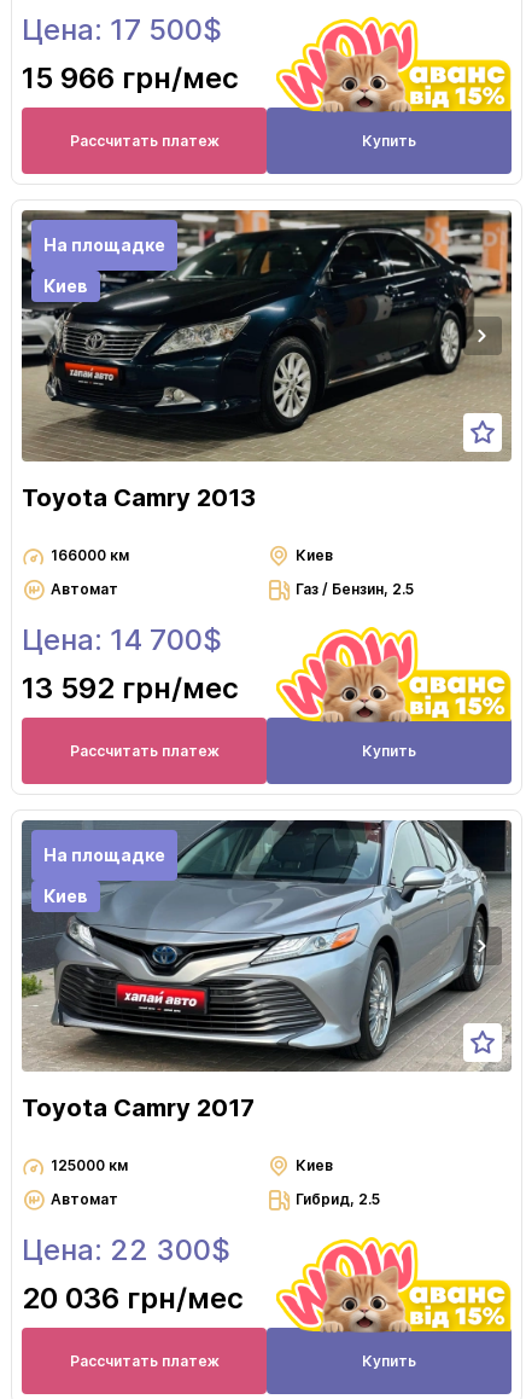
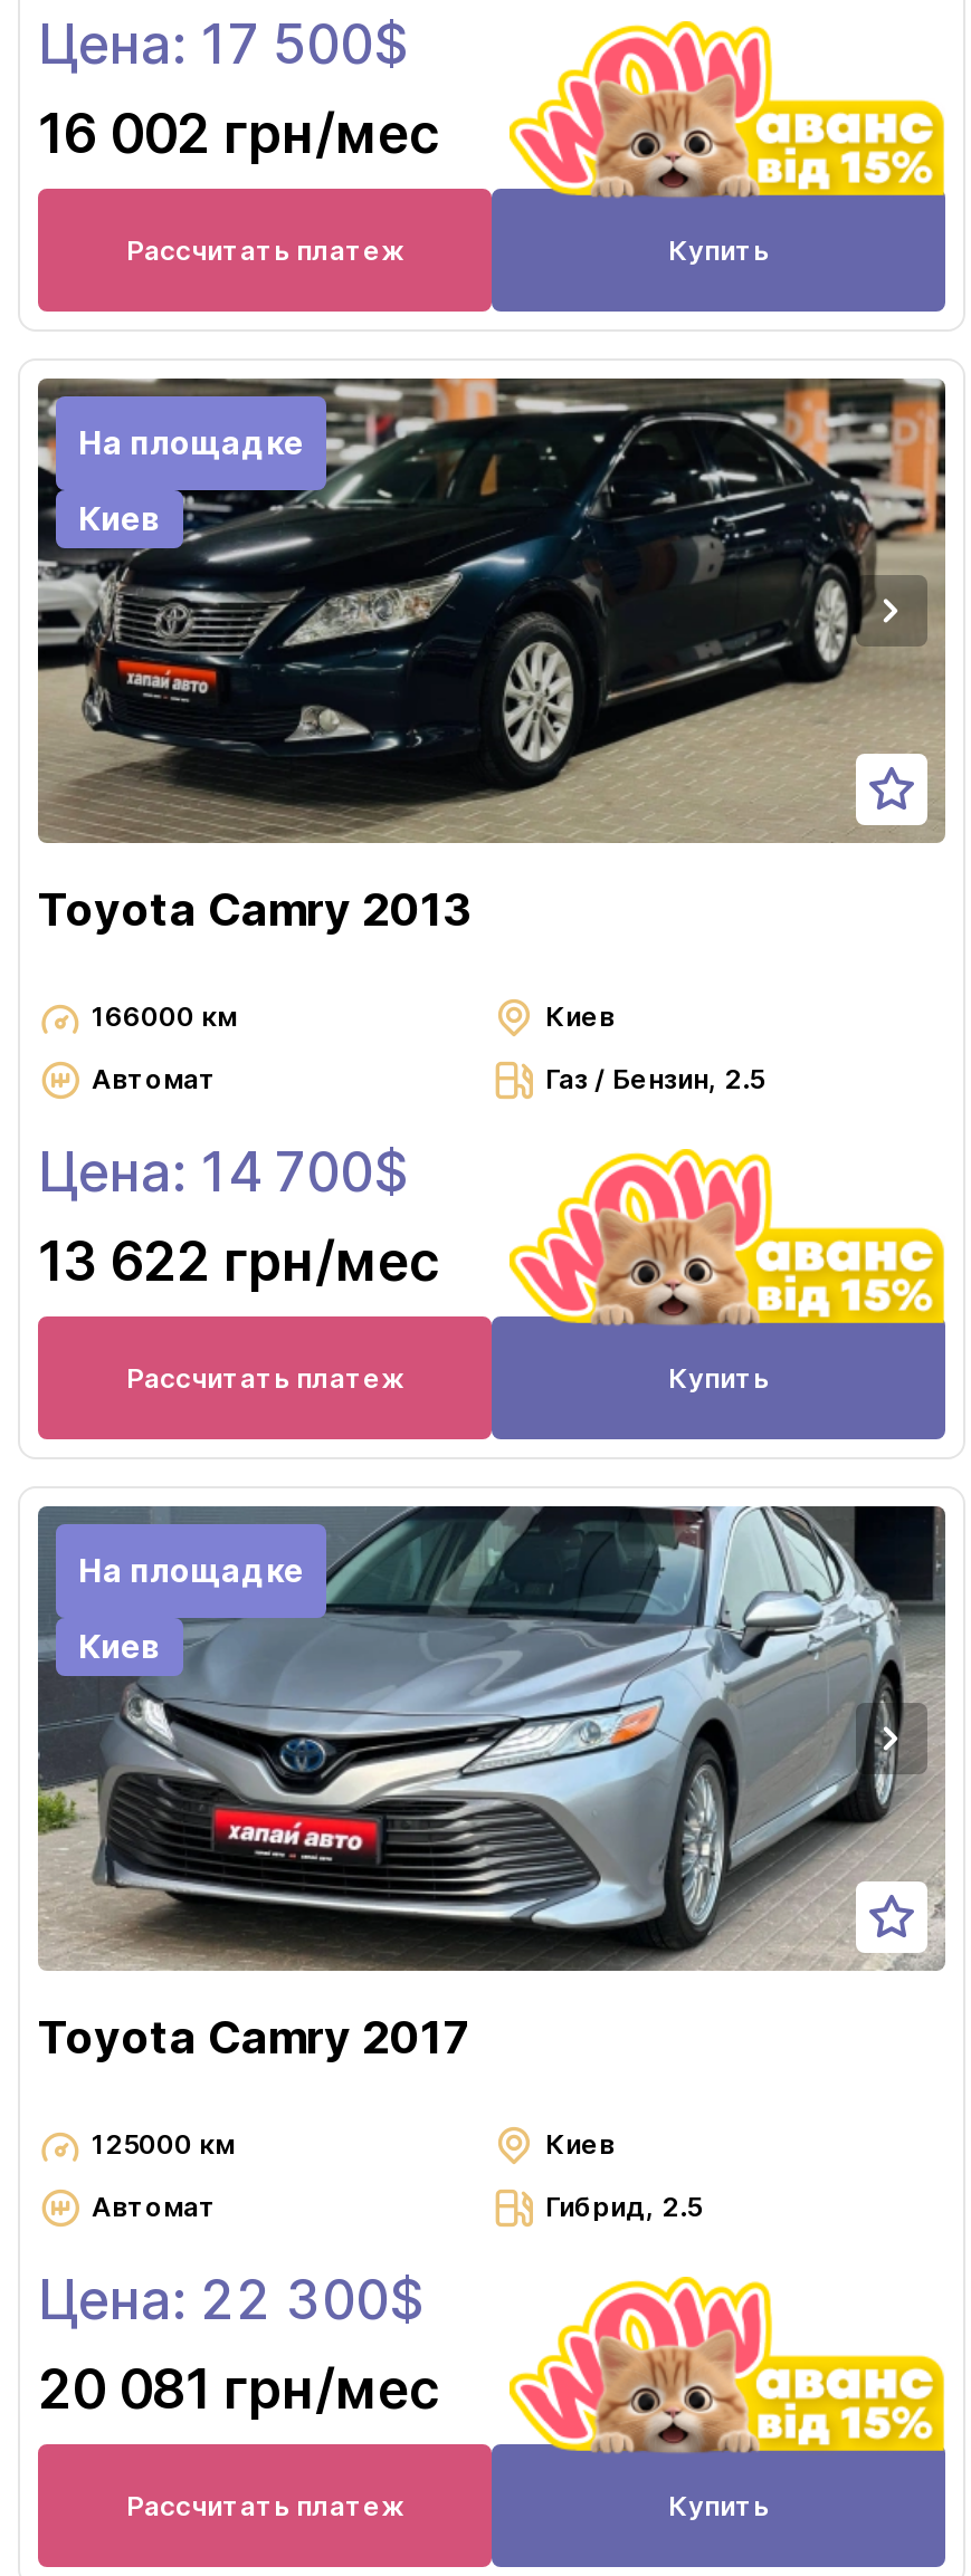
[22,61,239,96] 15 966 грн/мес -> [38,102,440,167] 16 002 грн/мес
[22,671,239,706] 13 592 грн/мес -> [38,1230,440,1294] 13 622 грн/мес
[22,1281,244,1316] 20 036 грн/мес -> [38,2357,440,2422] 20 081 грн/мес

